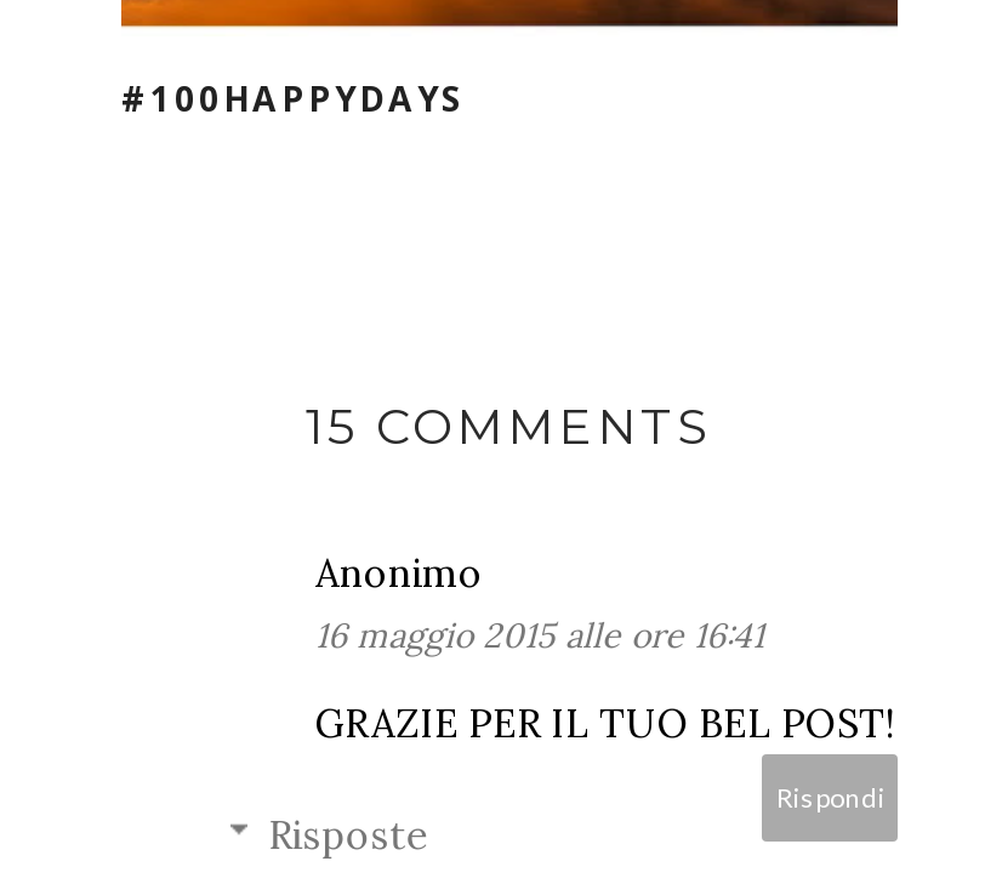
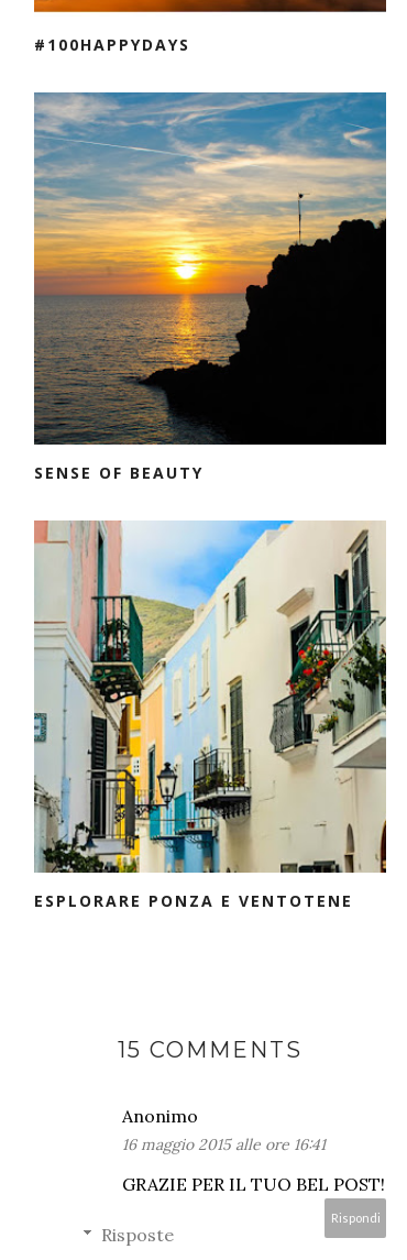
none -> [33,91,387,483] [image] | SENSE OF BEAUTY
none -> [33,519,387,911] [image] | ESPLORARE PONZA E VENTOTENE

